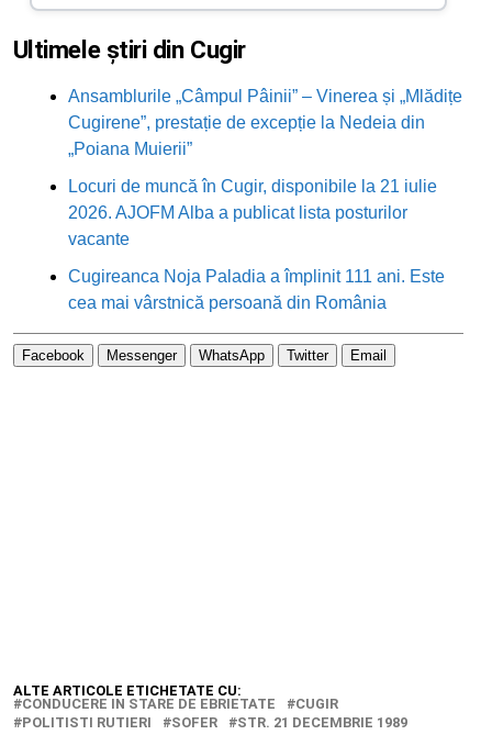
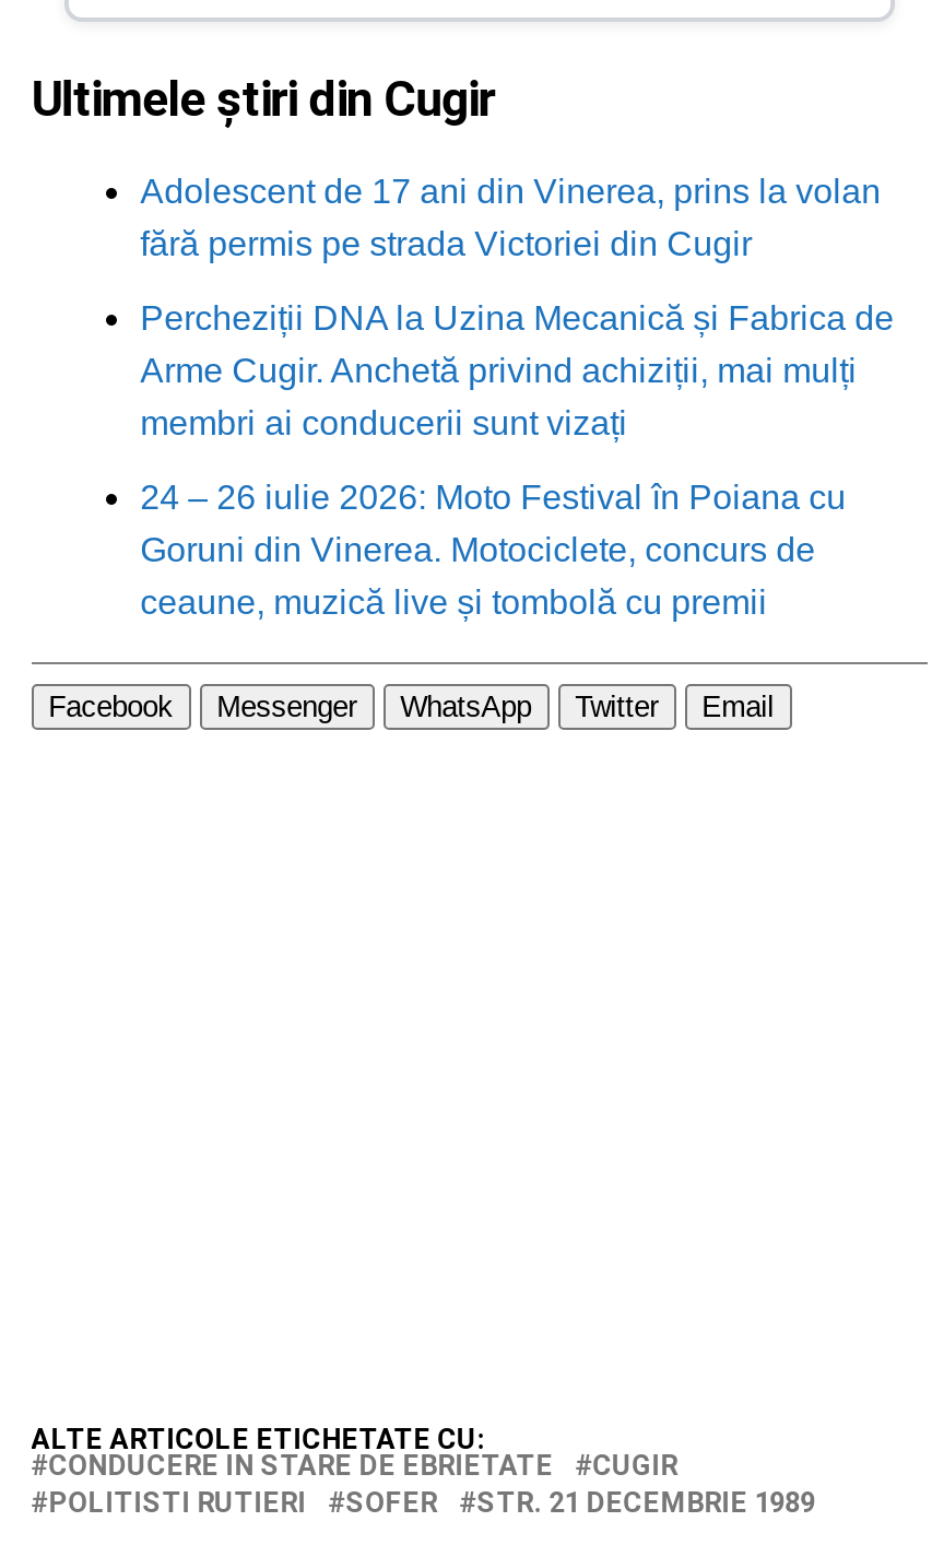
[68,86,462,158] Ansamblurile „Câmpul Pâinii” – Vinerea și „Mlădițe | Cugirene”, prestație de excepție la Nedeia din | „Poiana Muierii” -> [140,172,881,261] Adolescent de 17 ani din Vinerea, prins la volan | fără permis pe strada Victoriei din Cugir
[68,176,437,248] Locuri de muncă în Cugir, disponibile la 21 iulie | 2026. AJOFM Alba a publicat lista posturilor | vacante -> [140,298,894,440] Percheziții DNA la Uzina Mecanică și Fabrica de | Arme Cugir. Anchetă privind achiziții, mai mulți | membri ai conducerii sunt vizați
[68,266,444,311] Cugireanca Noja Paladia a împlinit 111 ani. Este | cea mai vârstnică persoană din România -> [140,477,846,620] 24 – 26 iulie 2026: Moto Festival în Poiana cu | Goruni din Vinerea. Motociclete, concurs de | ceaune, muzică live și tombolă cu premii

